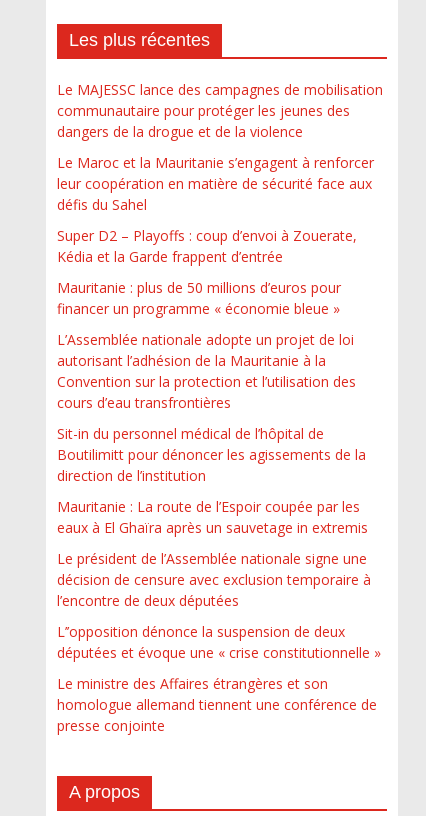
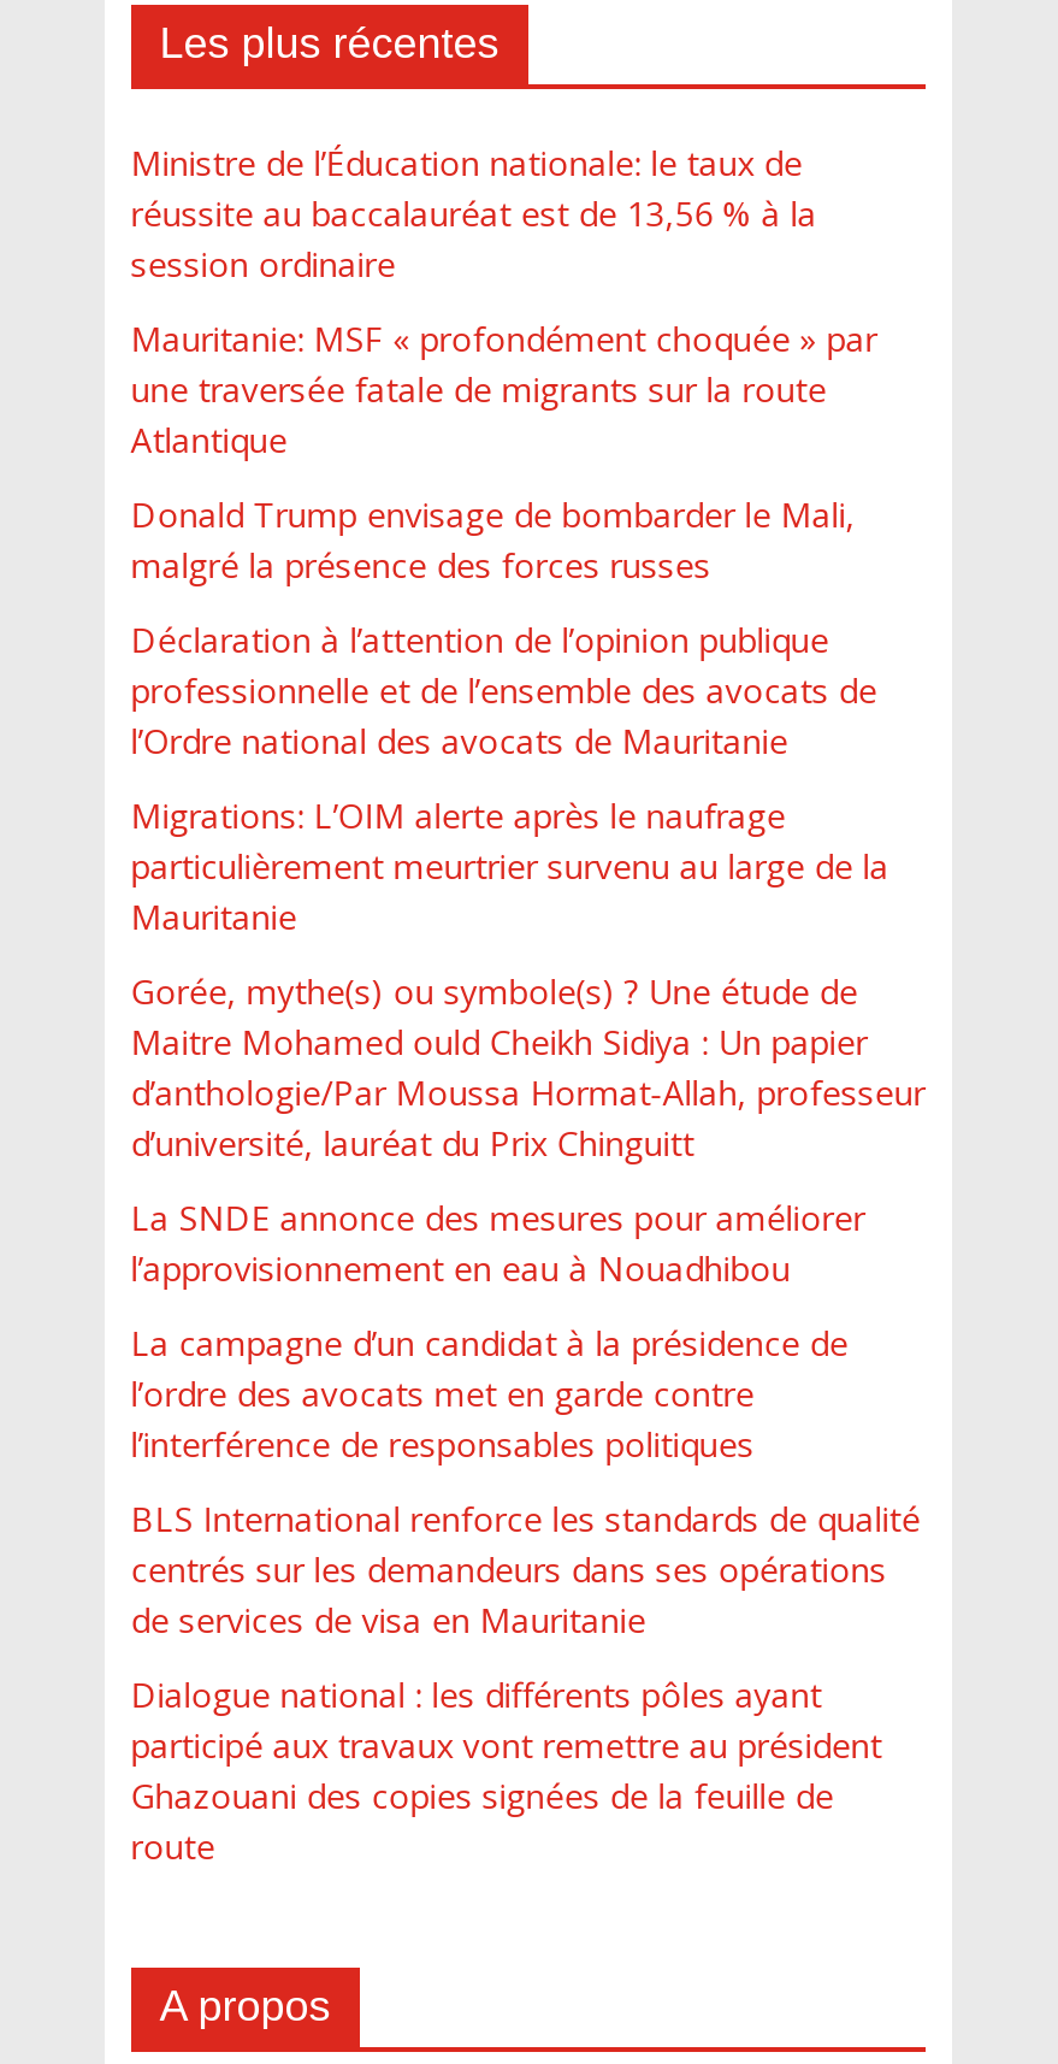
[57,80,383,141] Le MAJESSC lance des campagnes de mobilisation | communautaire pour protéger les jeunes des | dangers de la drogue et de la violence -> [130,140,817,287] Ministre de l’Éducation nationale: le taux de | réussite au baccalauréat est de 13,56 % à la | session ordinaire
[57,153,374,214] Le Maroc et la Mauritanie s’engagent à renforcer | leur coopération en matière de sécurité face aux | défis du Sahel -> [130,316,877,462] Mauritanie: MSF « profondément choquée » par | une traversée fatale de migrants sur la route | Atlantique
[57,226,357,266] Super D2 – Playoffs : coup d’envoi à Zouerate, | Kédia et la Garde frappent d’entrée -> [130,491,855,588] Donald Trump envisage de bombarder le Mali, | malgré la présence des forces russes
[57,278,341,318] Mauritanie : plus de 50 millions d’euros pour | financer un programme « économie bleue » -> [130,617,877,763] Déclaration à l’attention de l’opinion publique | professionnelle et de l’ensemble des avocats de | l’Ordre national des avocats de Mauritanie
[57,330,356,412] L’Assemblée nationale adopte un projet de loi | autorisant l’adhésion de la Mauritanie à la | Convention sur la protection et l’utilisation des | cours d’eau transfrontières -> [130,792,889,939] Migrations: L’OIM alerte après le naufrage | particulièrement meurtrier survenu au large de la | Mauritanie
[57,424,366,485] Sit-in du personnel médical de l’hôpital de | Boutilimitt pour dénoncer les agissements de la | direction de l’institution -> [130,968,925,1166] Gorée, mythe(s) ou symbole(s) ? Une étude de | Maitre Mohamed ould Cheikh Sidiya : Un papier | d’anthologie/Par Moussa Hormat-Allah, professeur | d’université, lauréat du Prix Chinguitt
[57,497,368,537] Mauritanie : La route de l’Espoir coupée par les | eaux à El Ghaïra après un sauvetage in extremis -> [130,1195,865,1291] La SNDE annonce des mesures pour améliorer | l’approvisionnement en eau à Nouadhibou
[57,549,371,610] Le président de l’Assemblée nationale signe une | décision de censure avec exclusion temporaire à | l’encontre de deux députées -> [130,1320,848,1467] La campagne d’un candidat à la présidence de | l’ordre des avocats met en garde contre | l’interférence de responsables politiques
[57,622,381,662] L’’opposition dénonce la suspension de deux | députées et évoque une « crise constitutionnelle » -> [130,1496,920,1643] BLS International renforce les standards de qualité | centrés sur les demandeurs dans ses opérations | de services de visa en Mauritanie
[57,674,377,735] Le ministre des Affaires étrangères et son | homologue allemand tiennent une conférence de | presse conjointe -> [130,1671,882,1869] Dialogue national : les différents pôles ayant | participé aux travaux vont remettre au président | Ghazouani des copies signées de la feuille de | route

